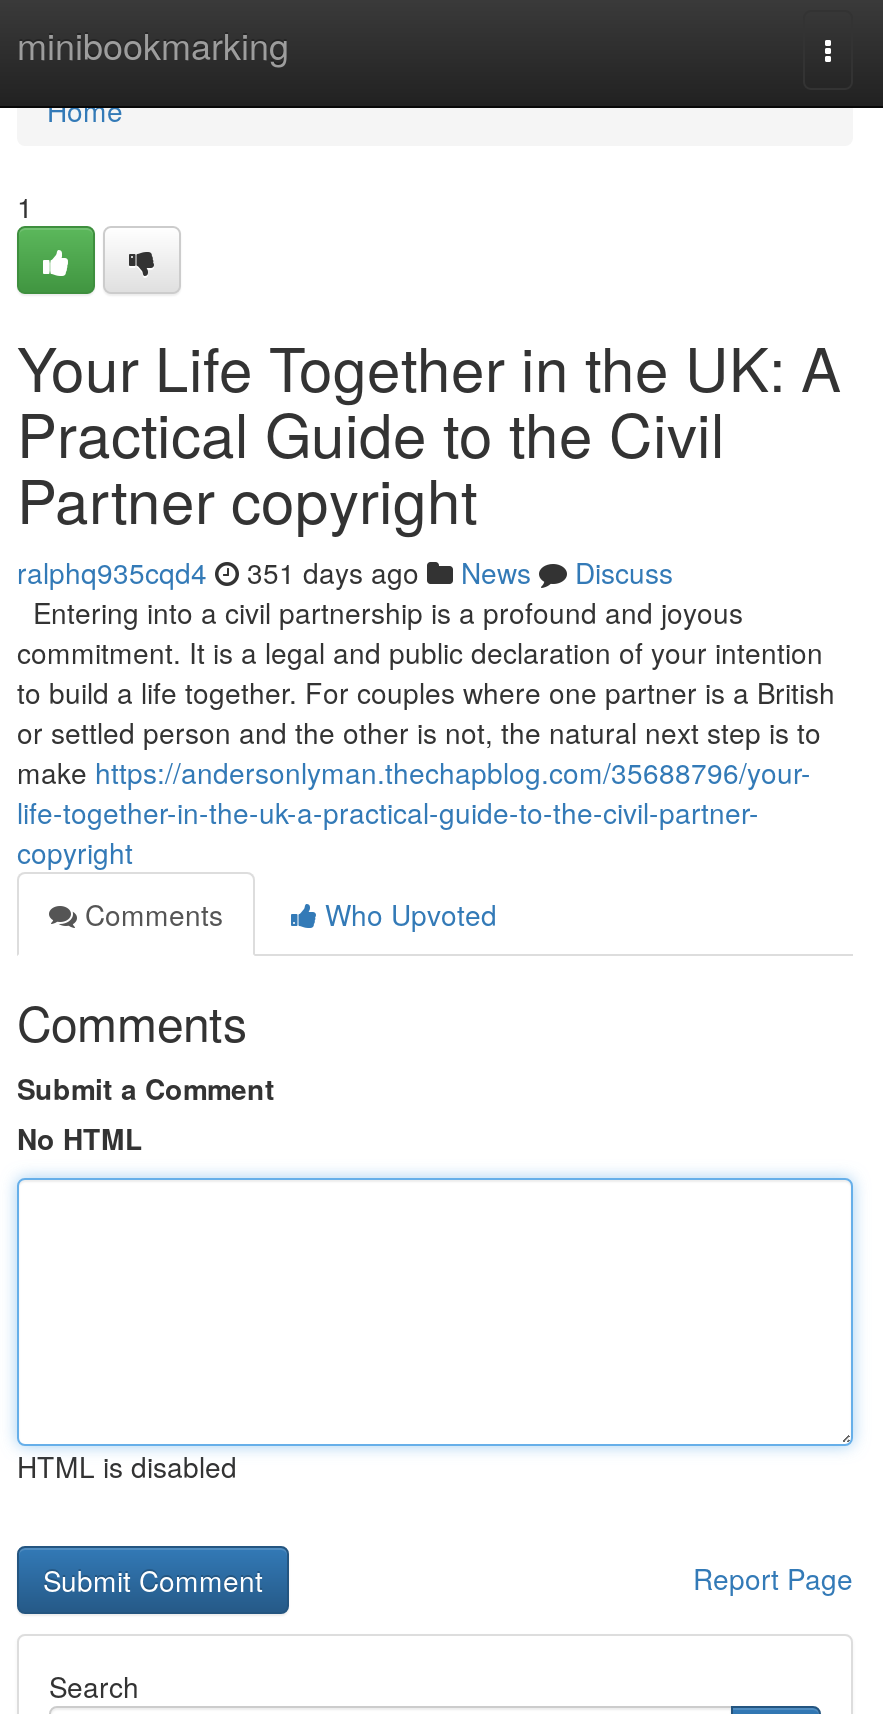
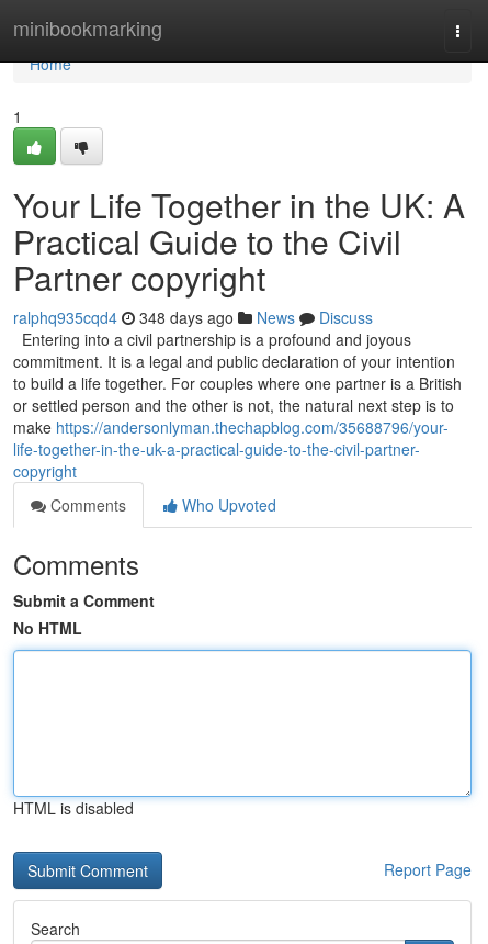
[17,552,673,592] ralphq935cqd4 351 days ago News Discuss -> [13,306,373,328] ralphq935cqd4 348 days ago News Discuss

